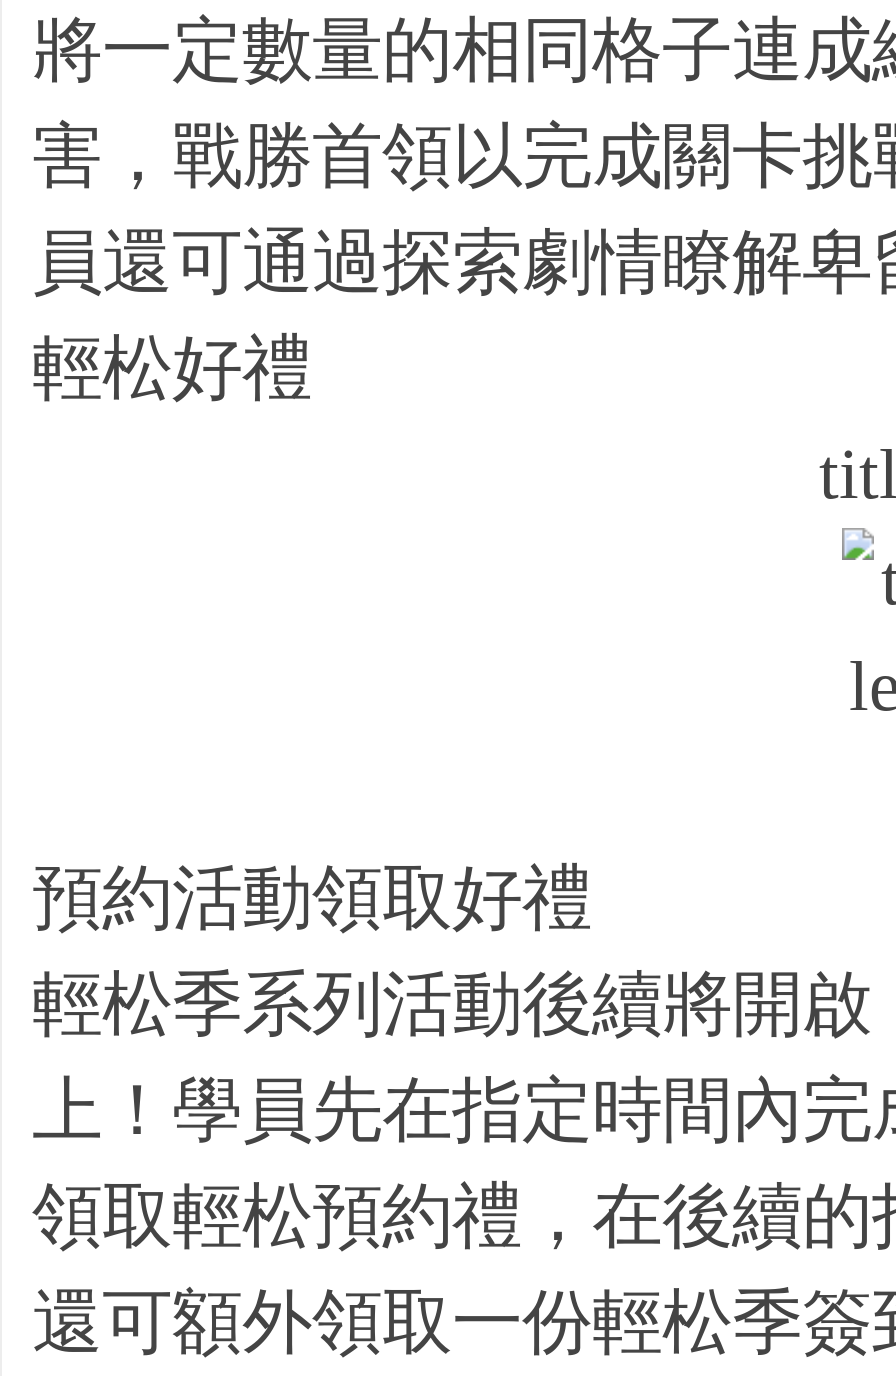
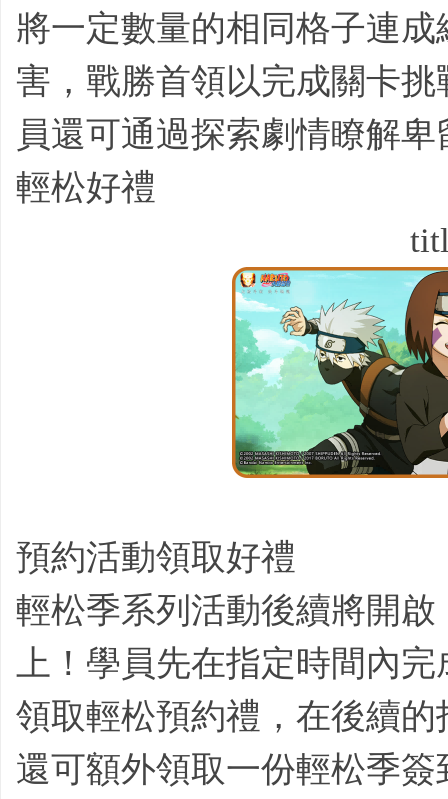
none -> [231,266,445,479] [image]

